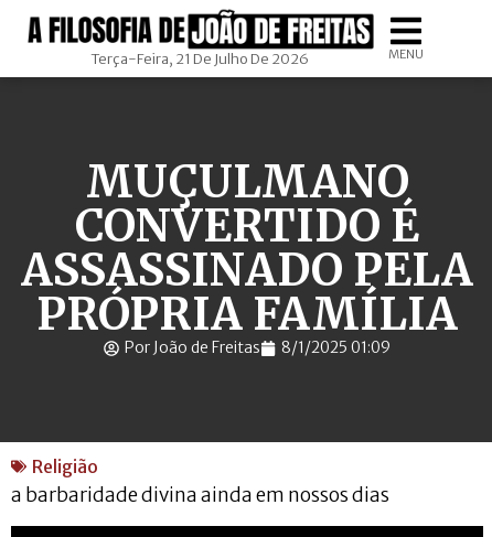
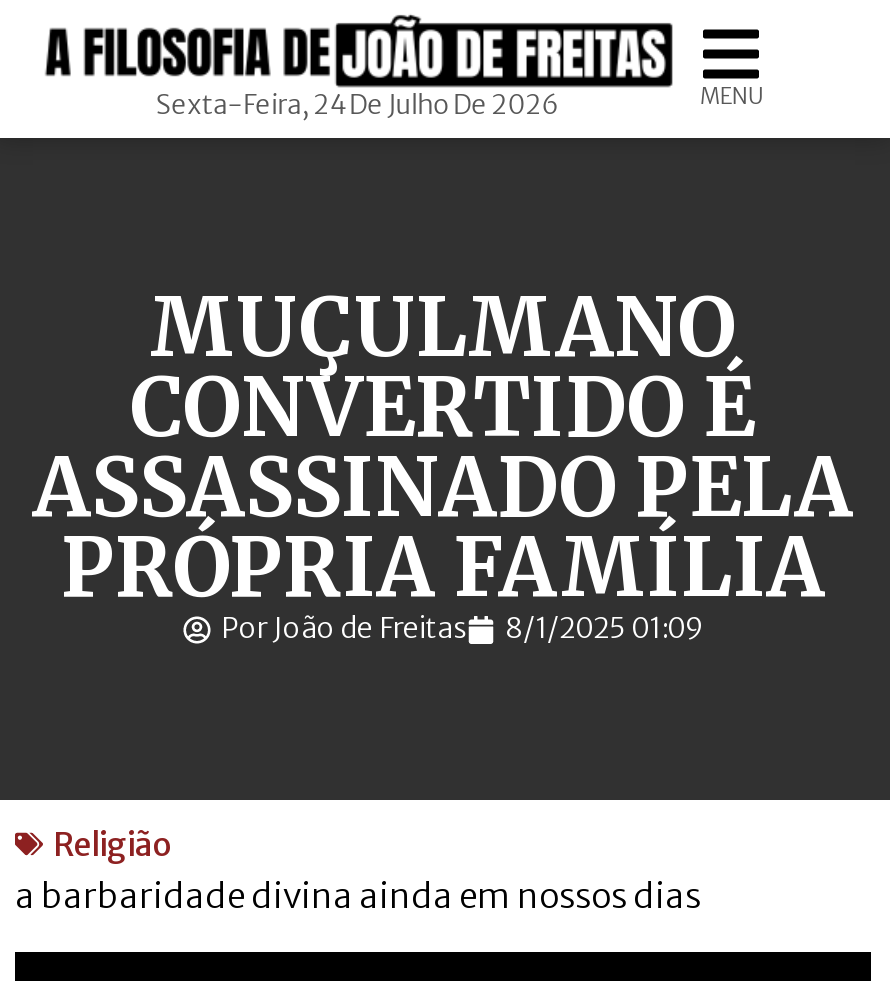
[91,50,309,68] Terça-Feira, 21 De Julho De 2026 -> [155,88,559,122] Sexta-Feira, 24 De Julho De 2026

